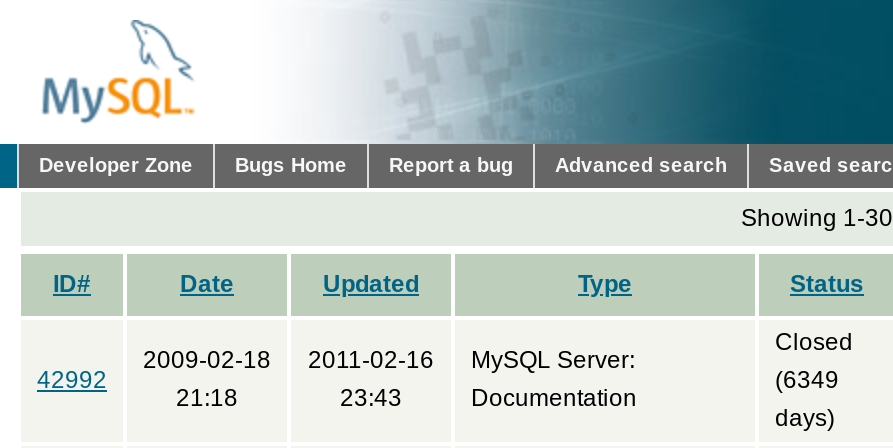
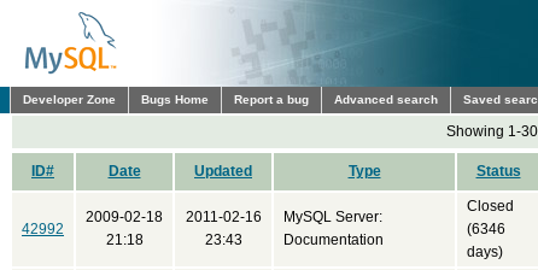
[775,366,839,394] (6349 -> [467,221,505,237] (6346

